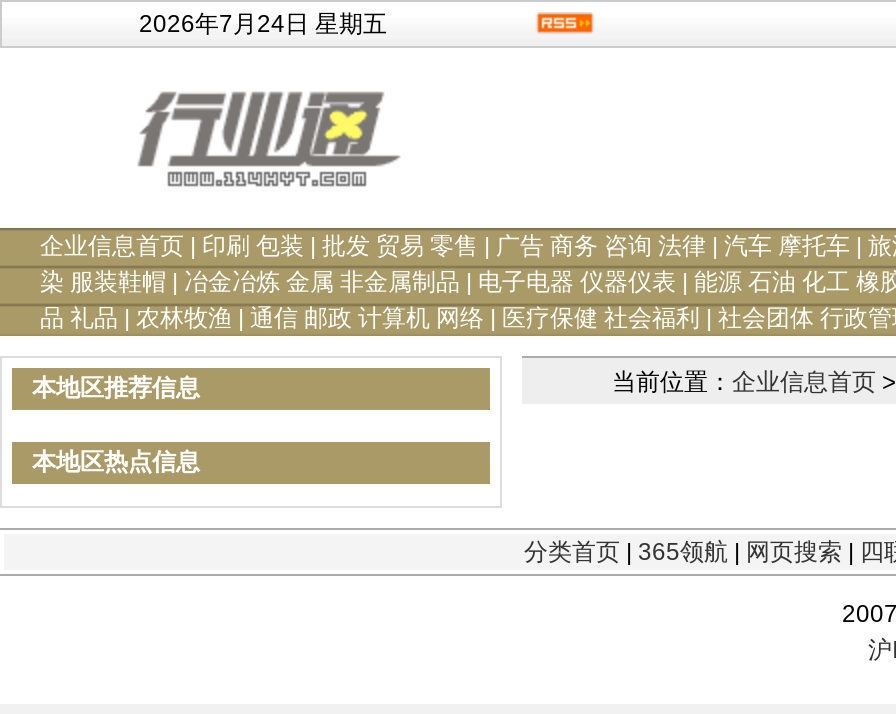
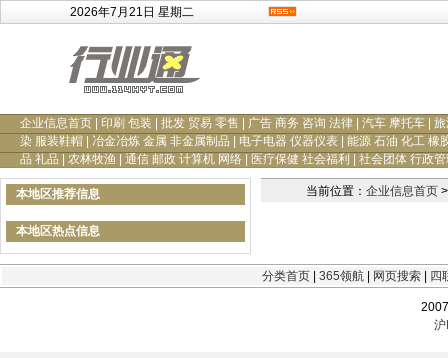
[139,10,387,38] 2026年7月24日 星期五 -> [69,5,193,19] 2026年7月21日 星期二

